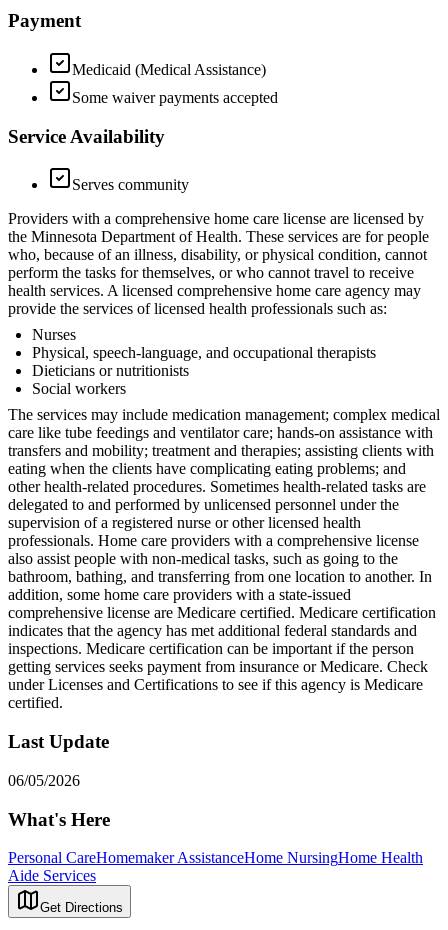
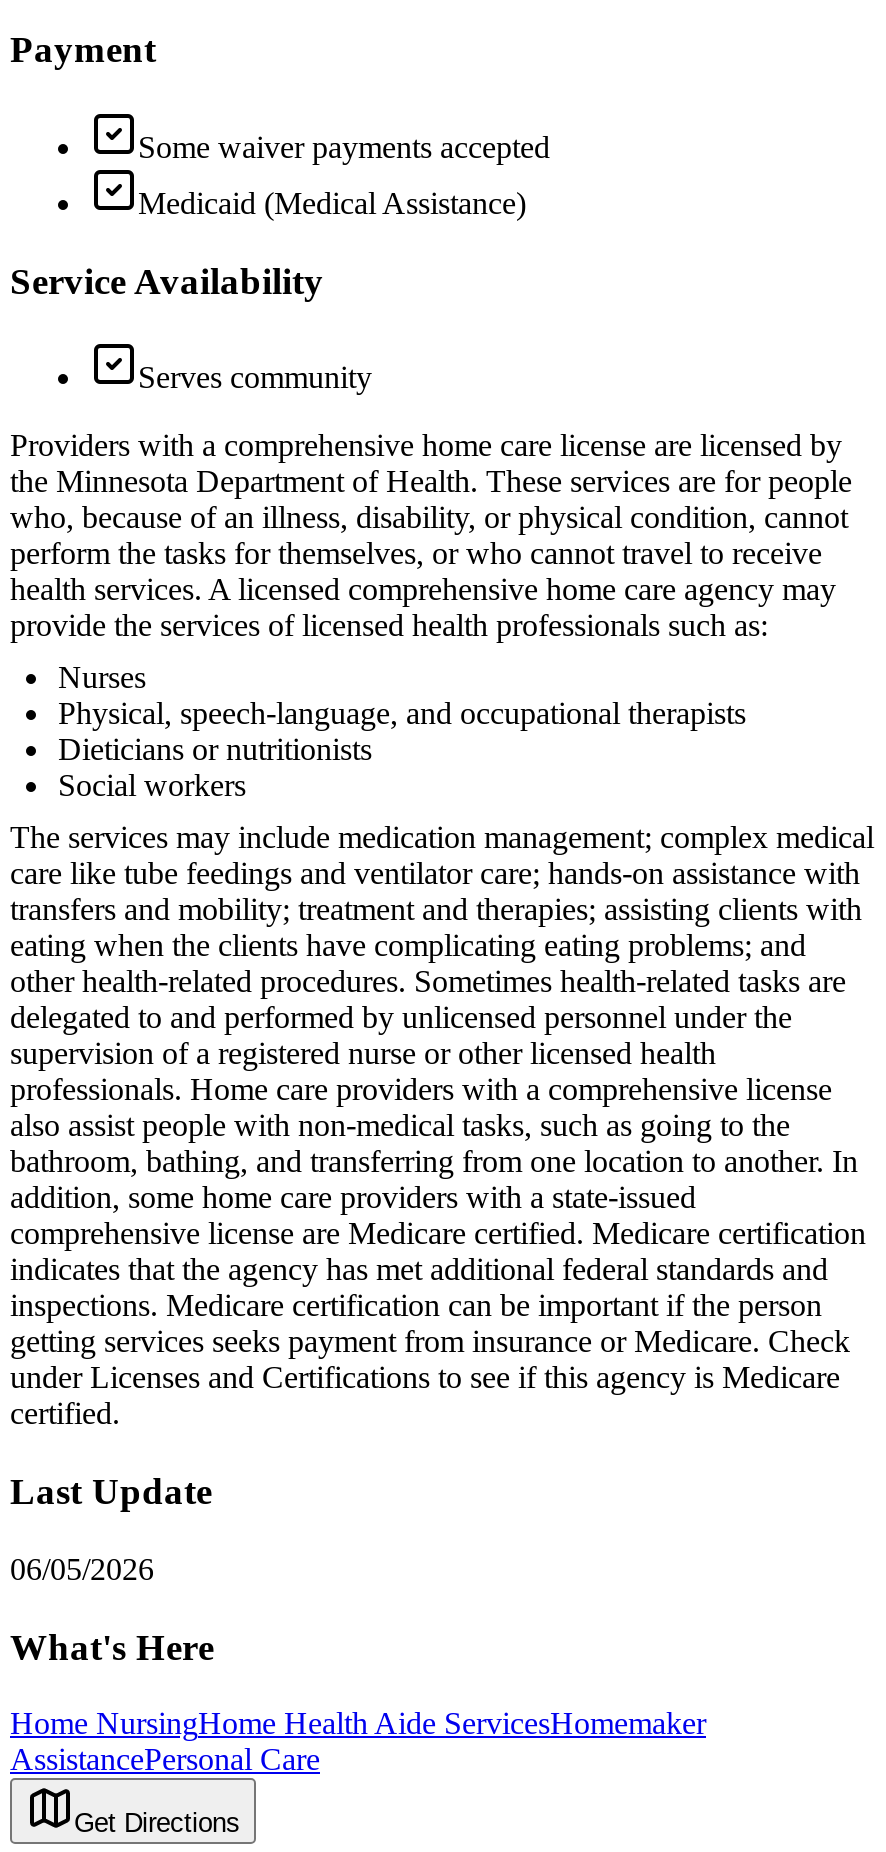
moved [72,61,266,78] -> [138,186,526,220]: Medicaid (Medical Assistance)
moved [72,89,278,106] -> [138,130,550,164]: Some waiver payments accepted
[8,849,423,884] Personal CareHomemaker AssistanceHome NursingHome Health | Aide Services -> [10,1707,706,1777] Home NursingHome Health Aide ServicesHomemaker | AssistancePersonal Care

